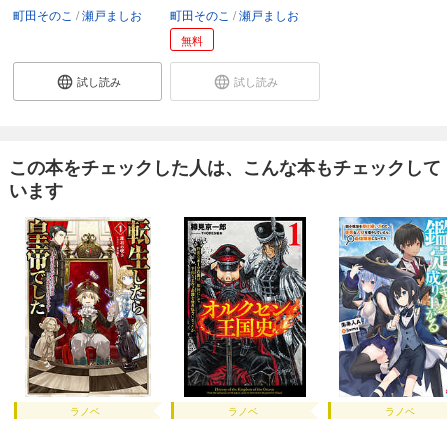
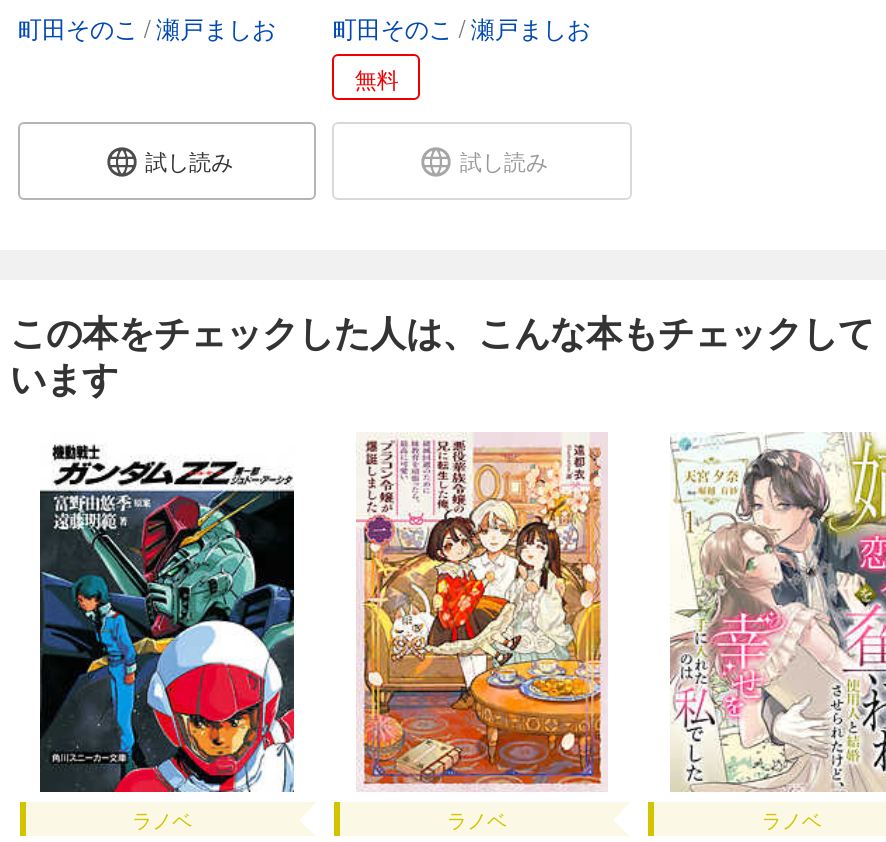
[24,217,151,397] [image] -> [38,434,296,794] [image]
[183,216,307,398] [image] -> [358,432,604,792] [image]
[338,216,444,398] [image] -> [670,432,880,792] [image]

